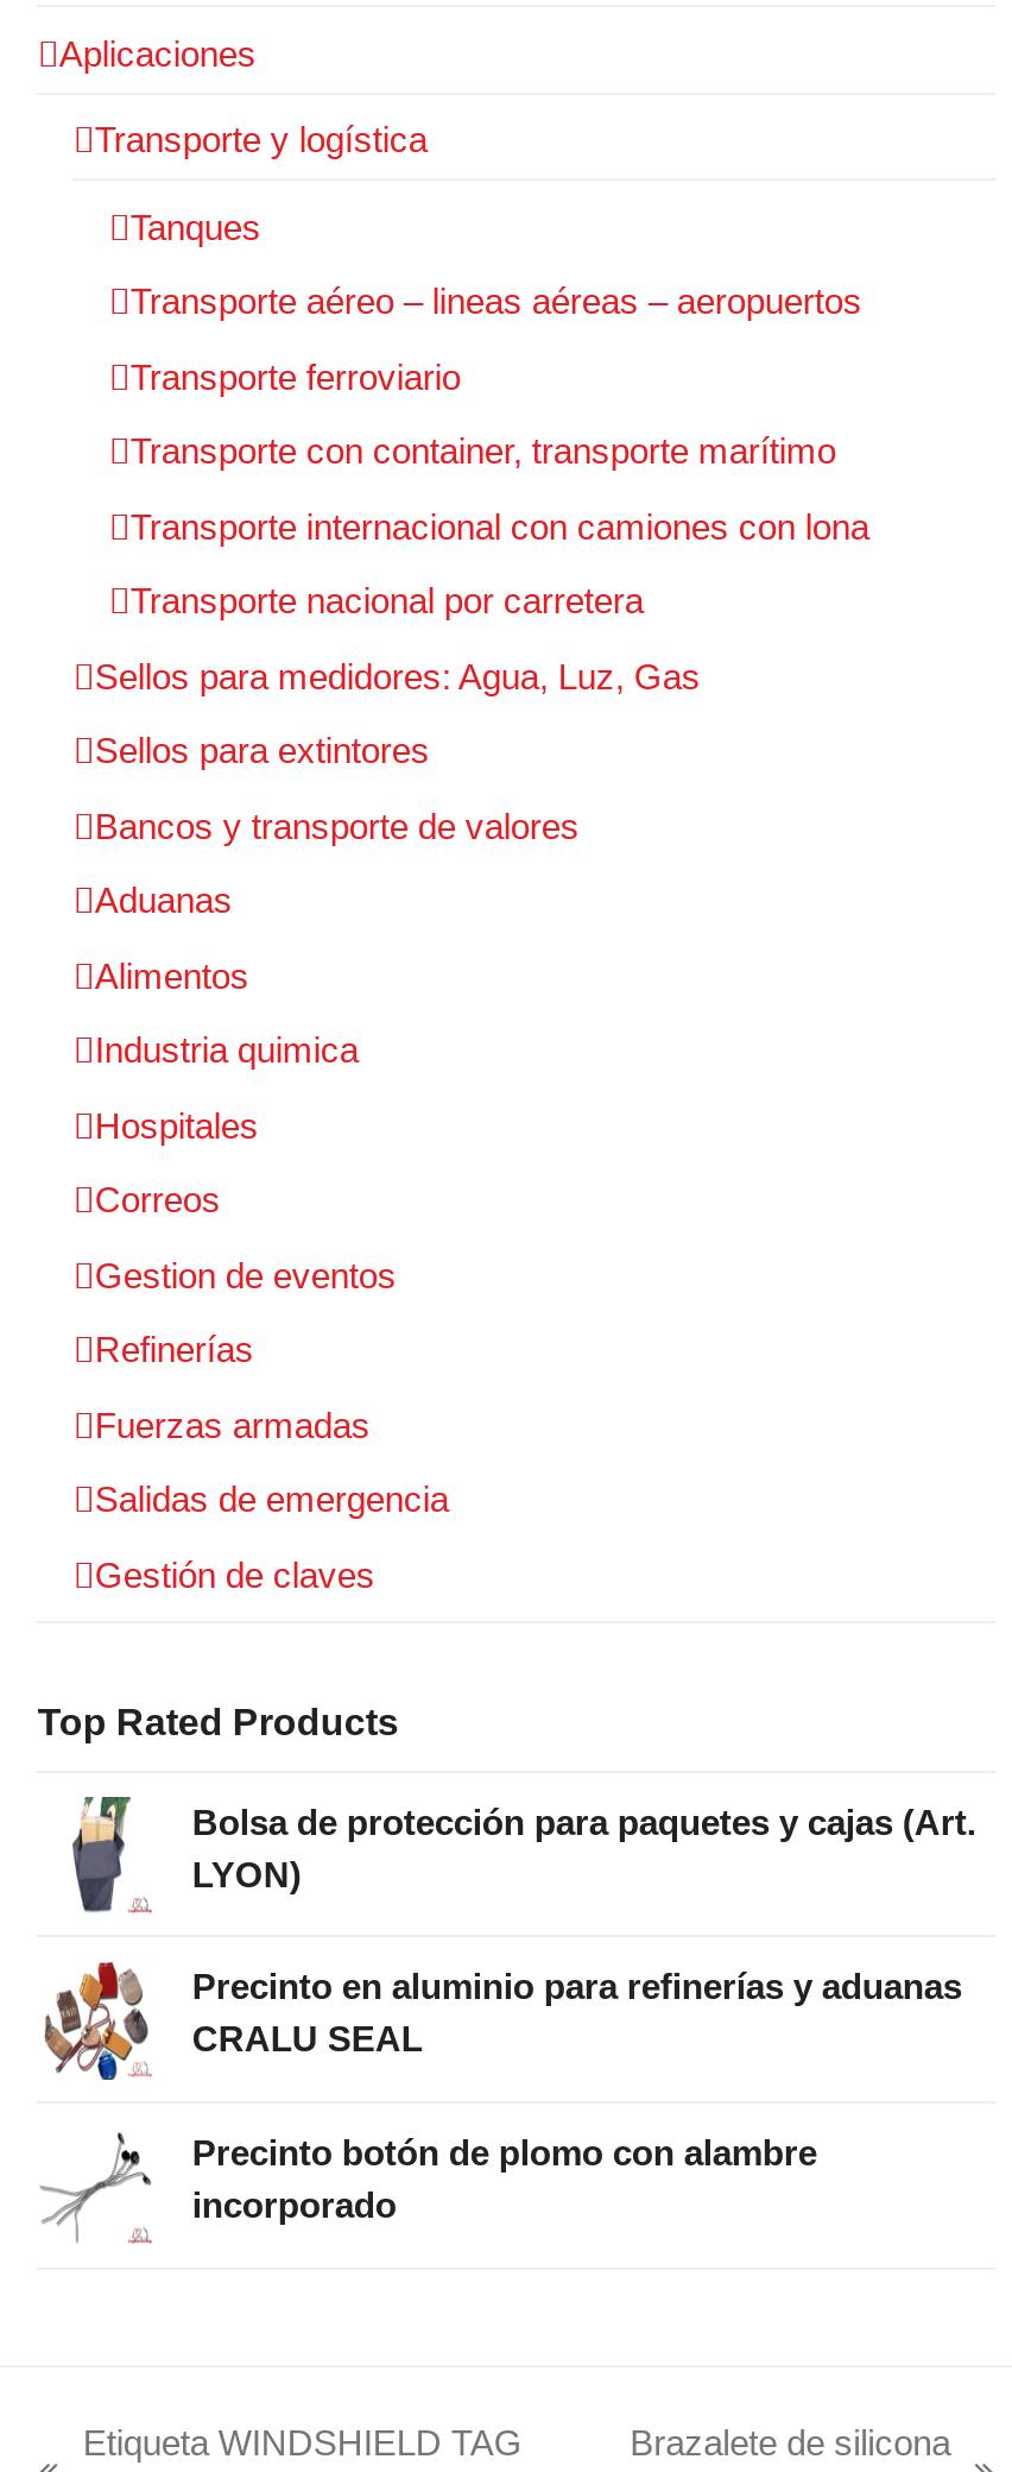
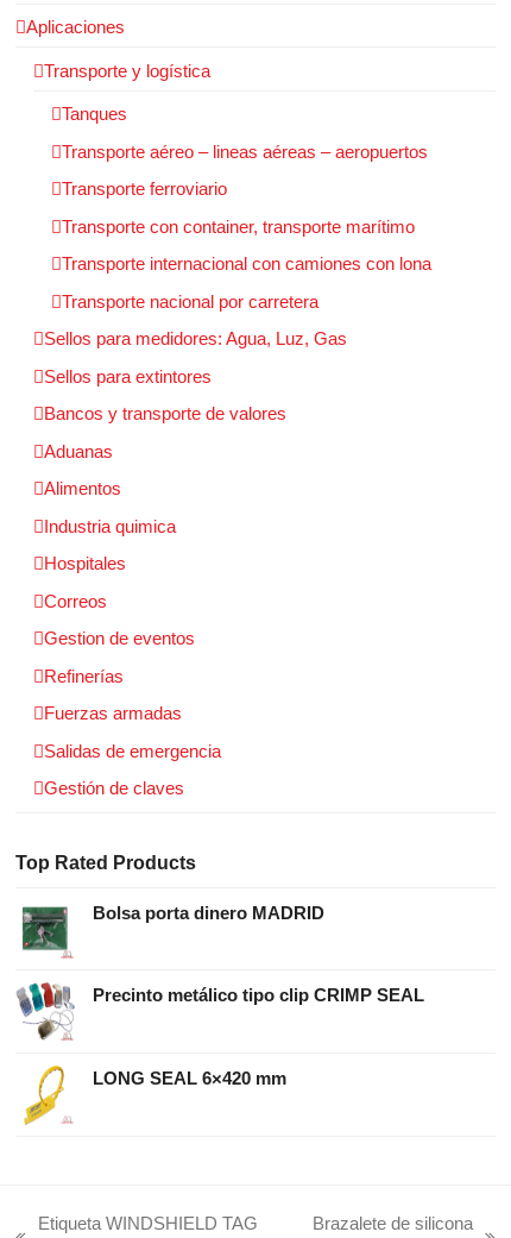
[51,1795,976,1916] [image] | Bolsa de protección para paquetes y cajas (Art. | LYON) -> [21,900,325,959] [image] | Bolsa porta dinero MADRID
[39,1961,962,2082] [image] | Precinto en aluminio para refinerías y aduanas | CRALU SEAL -> [15,982,425,1042] [image] | Precinto metálico tipo clip CRIMP SEAL
[39,2127,817,2244] [image] | Precinto botón de plomo con alambre | incorporado -> [18,1064,287,1126] [image] | LONG SEAL 6×420 mm

